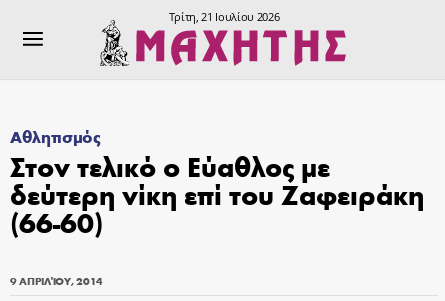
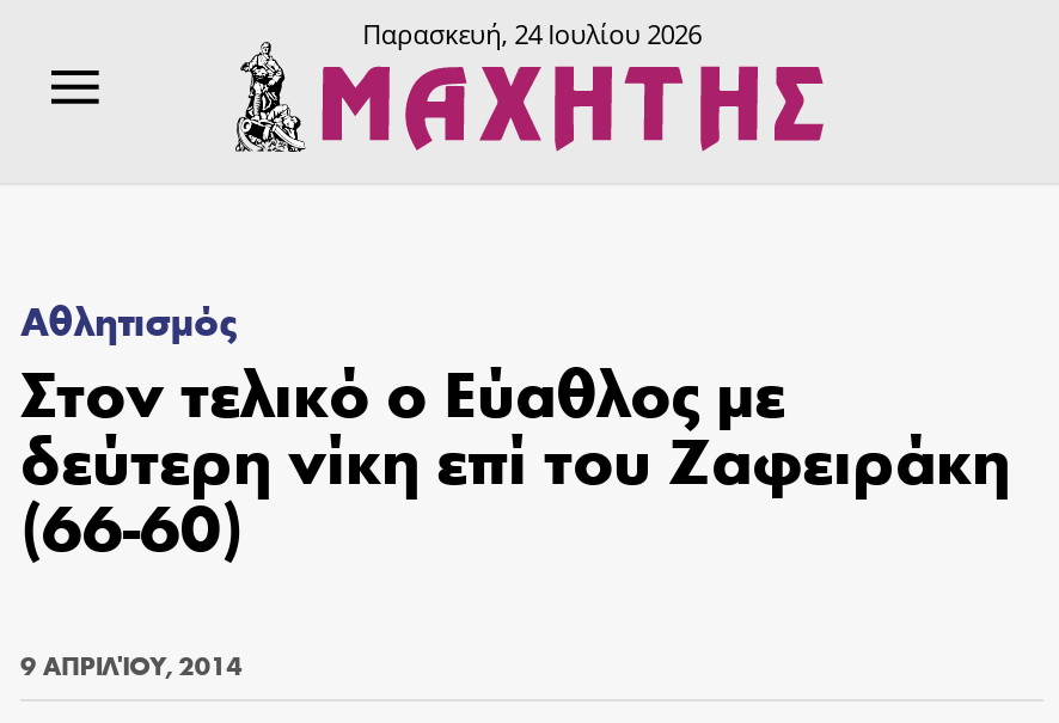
[168,9,279,24] Τρίτη, 21 Ιουλίου 2026 -> [363,16,701,51] Παρασκευή, 24 Ιουλίου 2026

